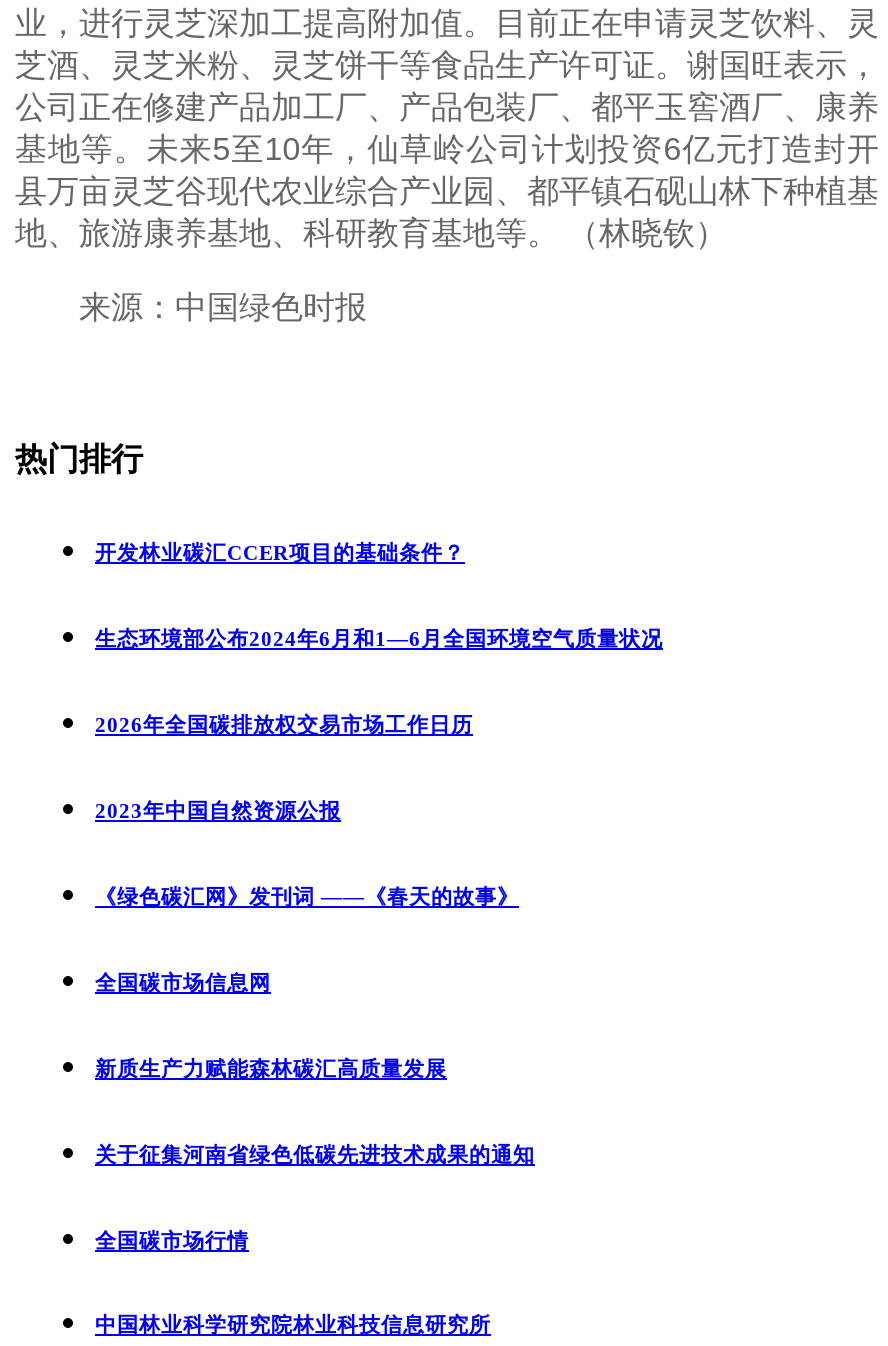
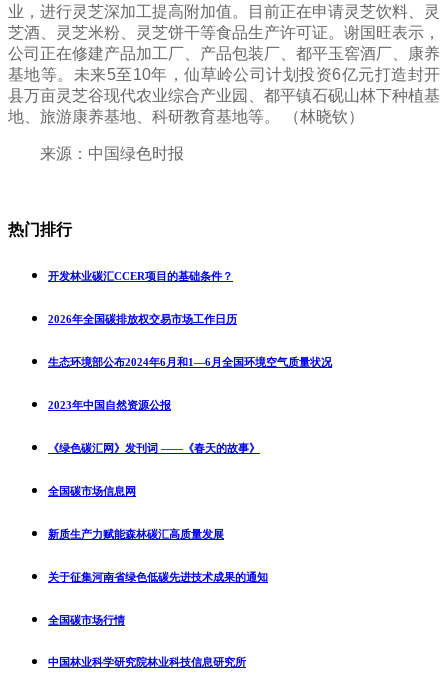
moved [95,625,663,649] -> [48,356,332,368]: 生态环境部公布2024年6月和1—6月全国环境空气质量状况
moved [95,711,473,735] -> [48,313,237,325]: 2026年全国碳排放权交易市场工作日历

